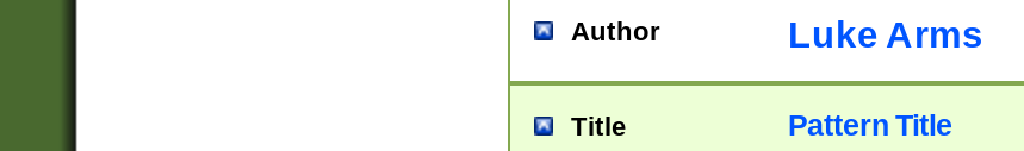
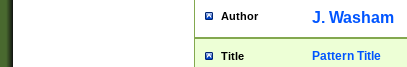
[788,14,983,54] Luke Arms -> [311,9,393,26] J. Washam

